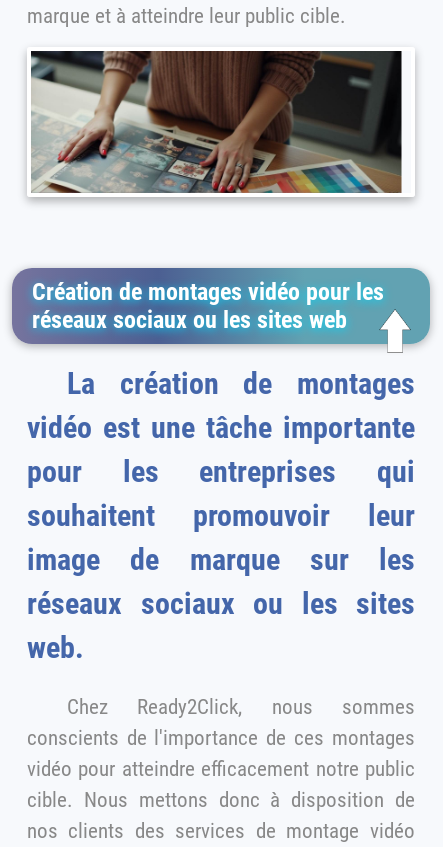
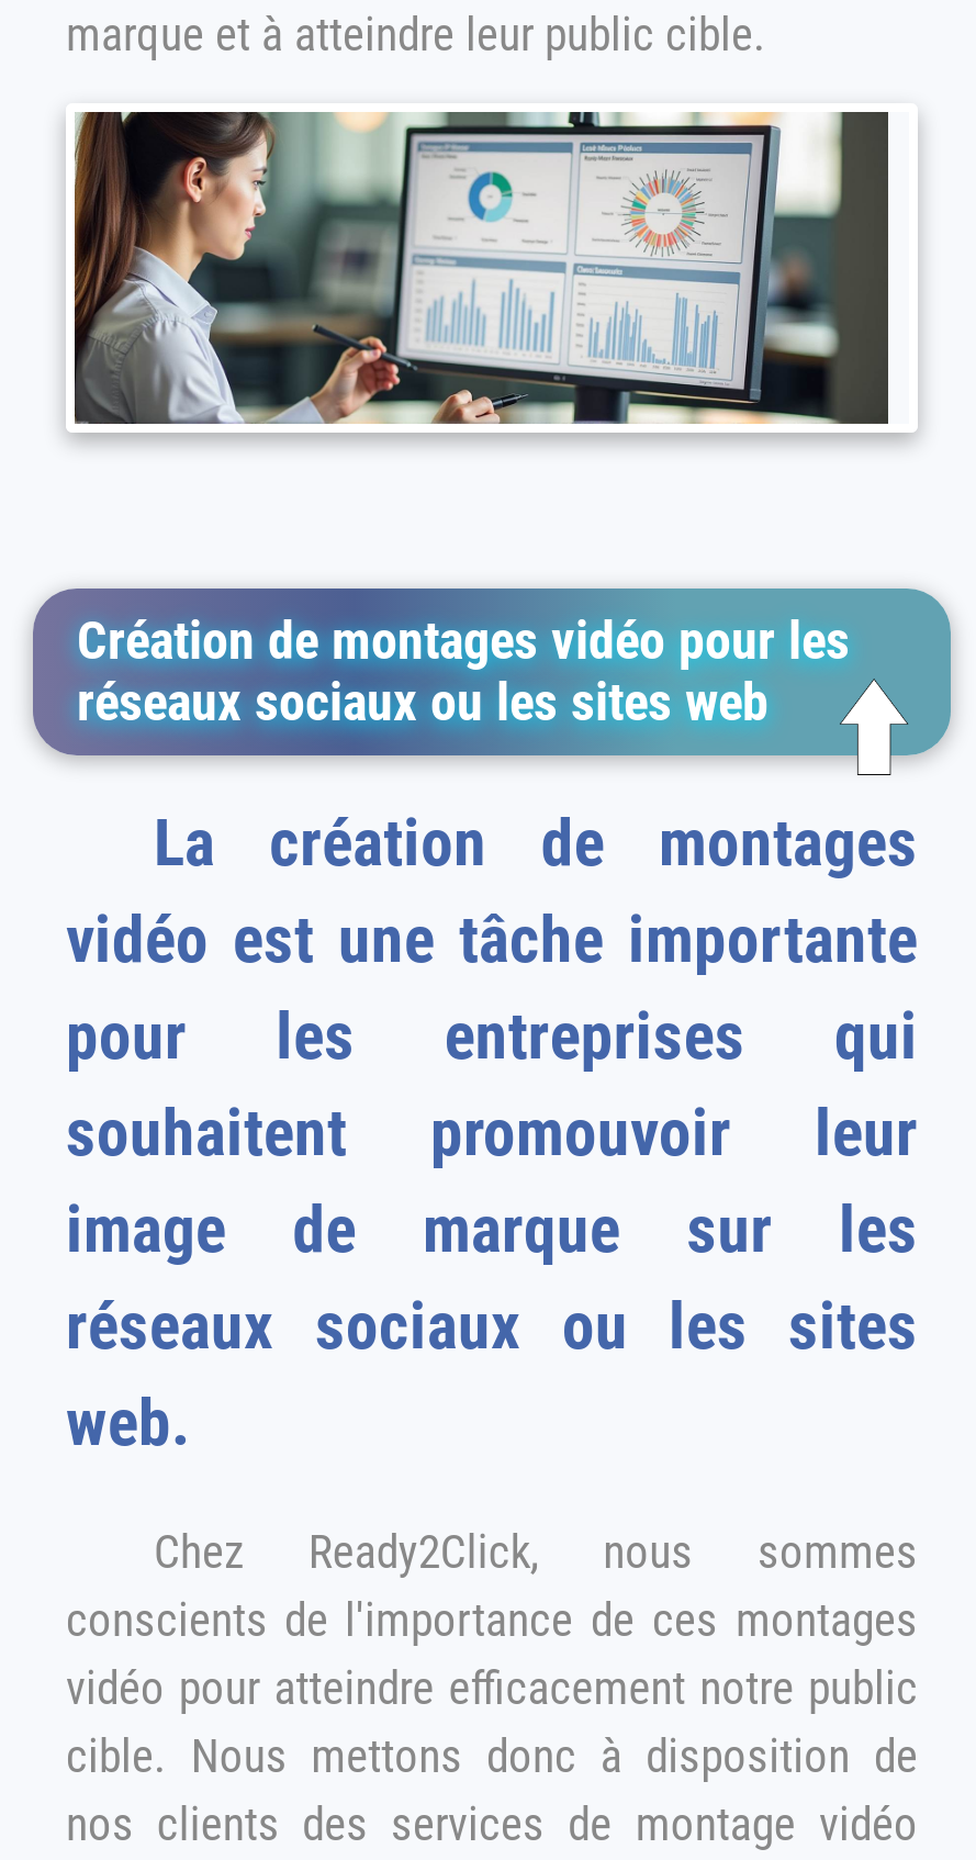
[30,50,402,194] [image] -> [72,110,889,426] [image]

